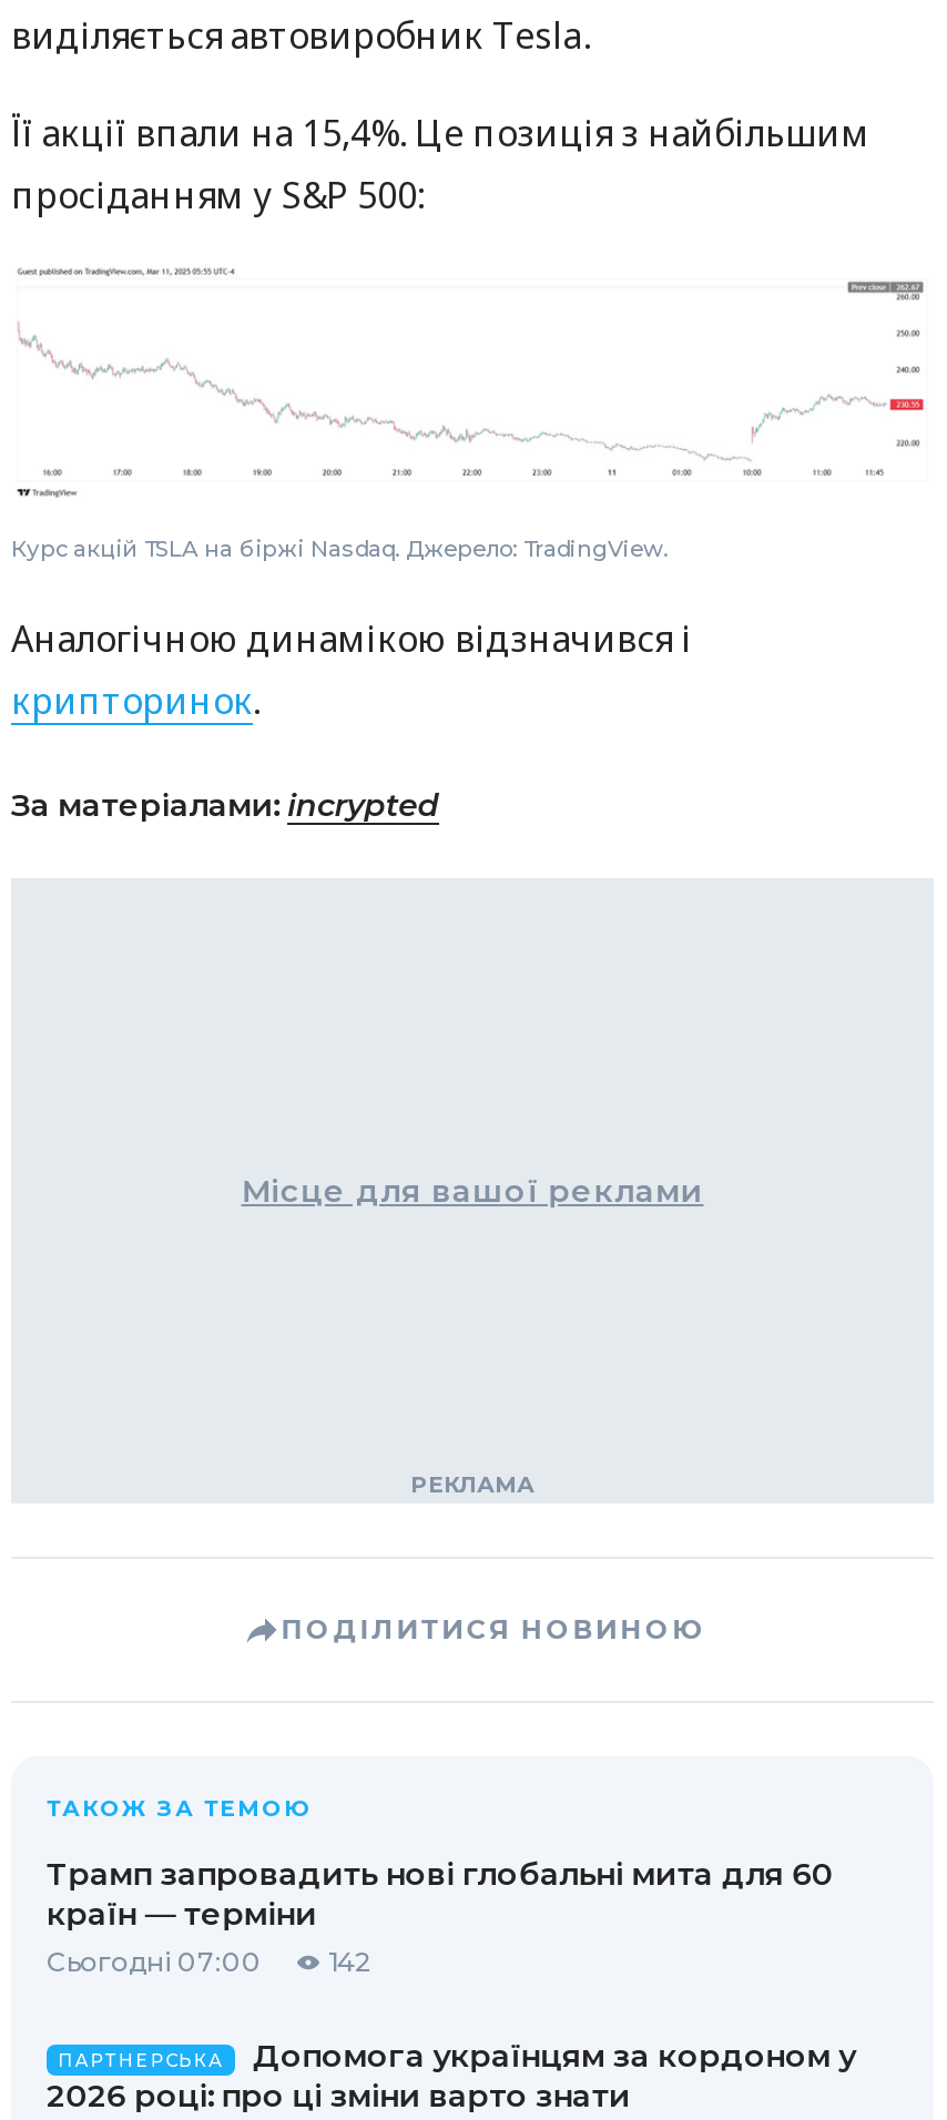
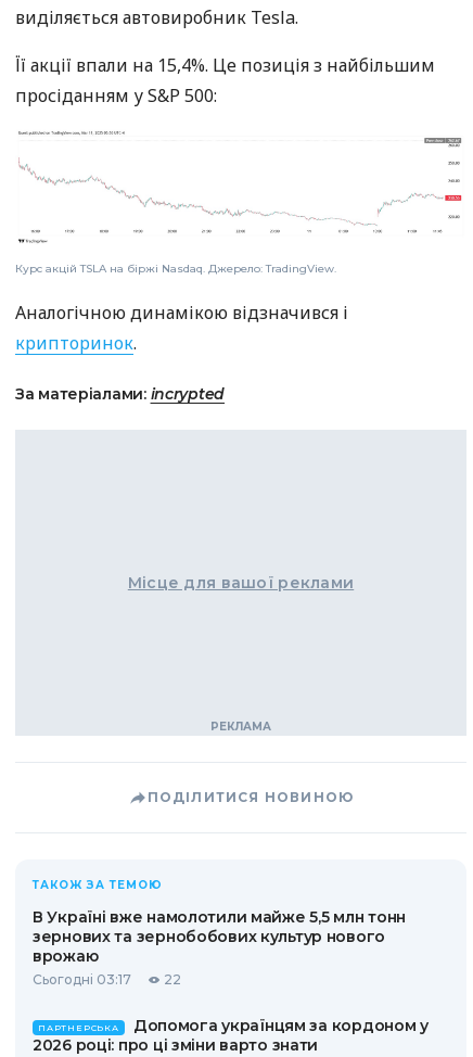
[47,1853,833,1977] Трамп запровадить нові глобальні мита для 60 | країн — терміни | Сьогодні 07:00 | 142 -> [33,907,406,987] В Україні вже намолотили майже 5,5 млн тонн | зернових та зернобобових культур нового | врожаю | Сьогодні 03:17 | 22

